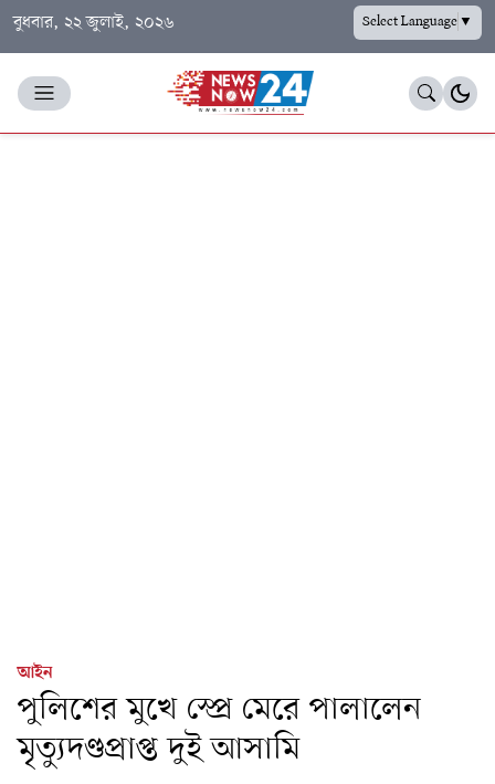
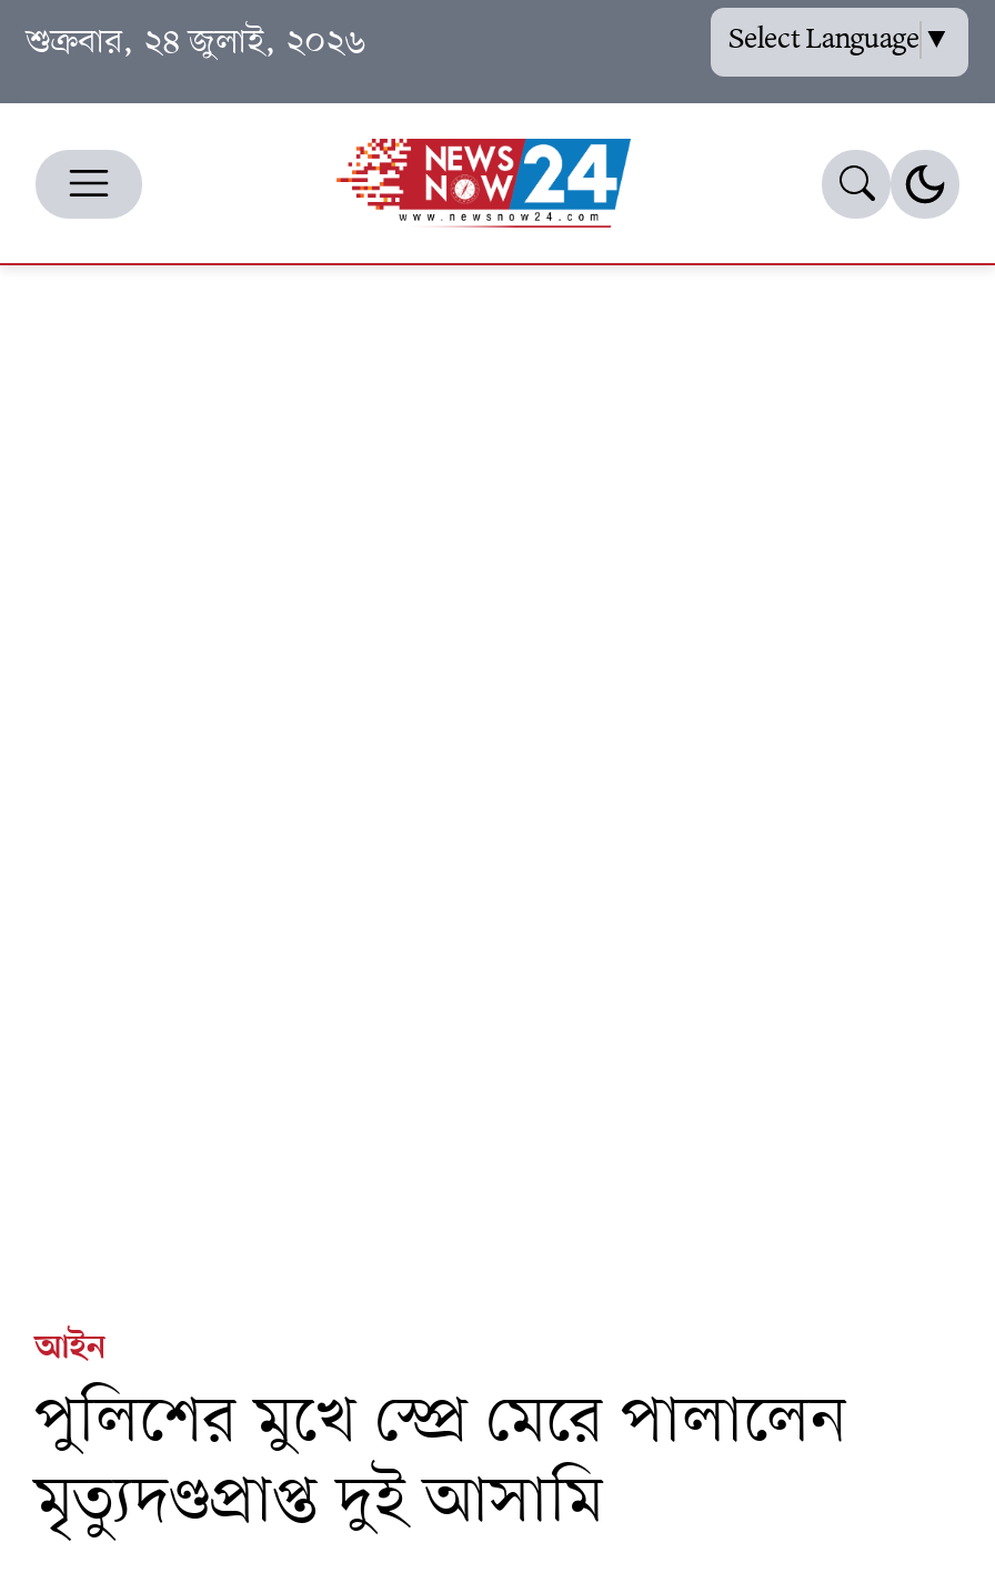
[13,11,175,35] বুধবার, ২২ জুলাই, ২০২৬ -> [27,18,366,67] শুক্রবার, ২৪ জুলাই, ২০২৬

